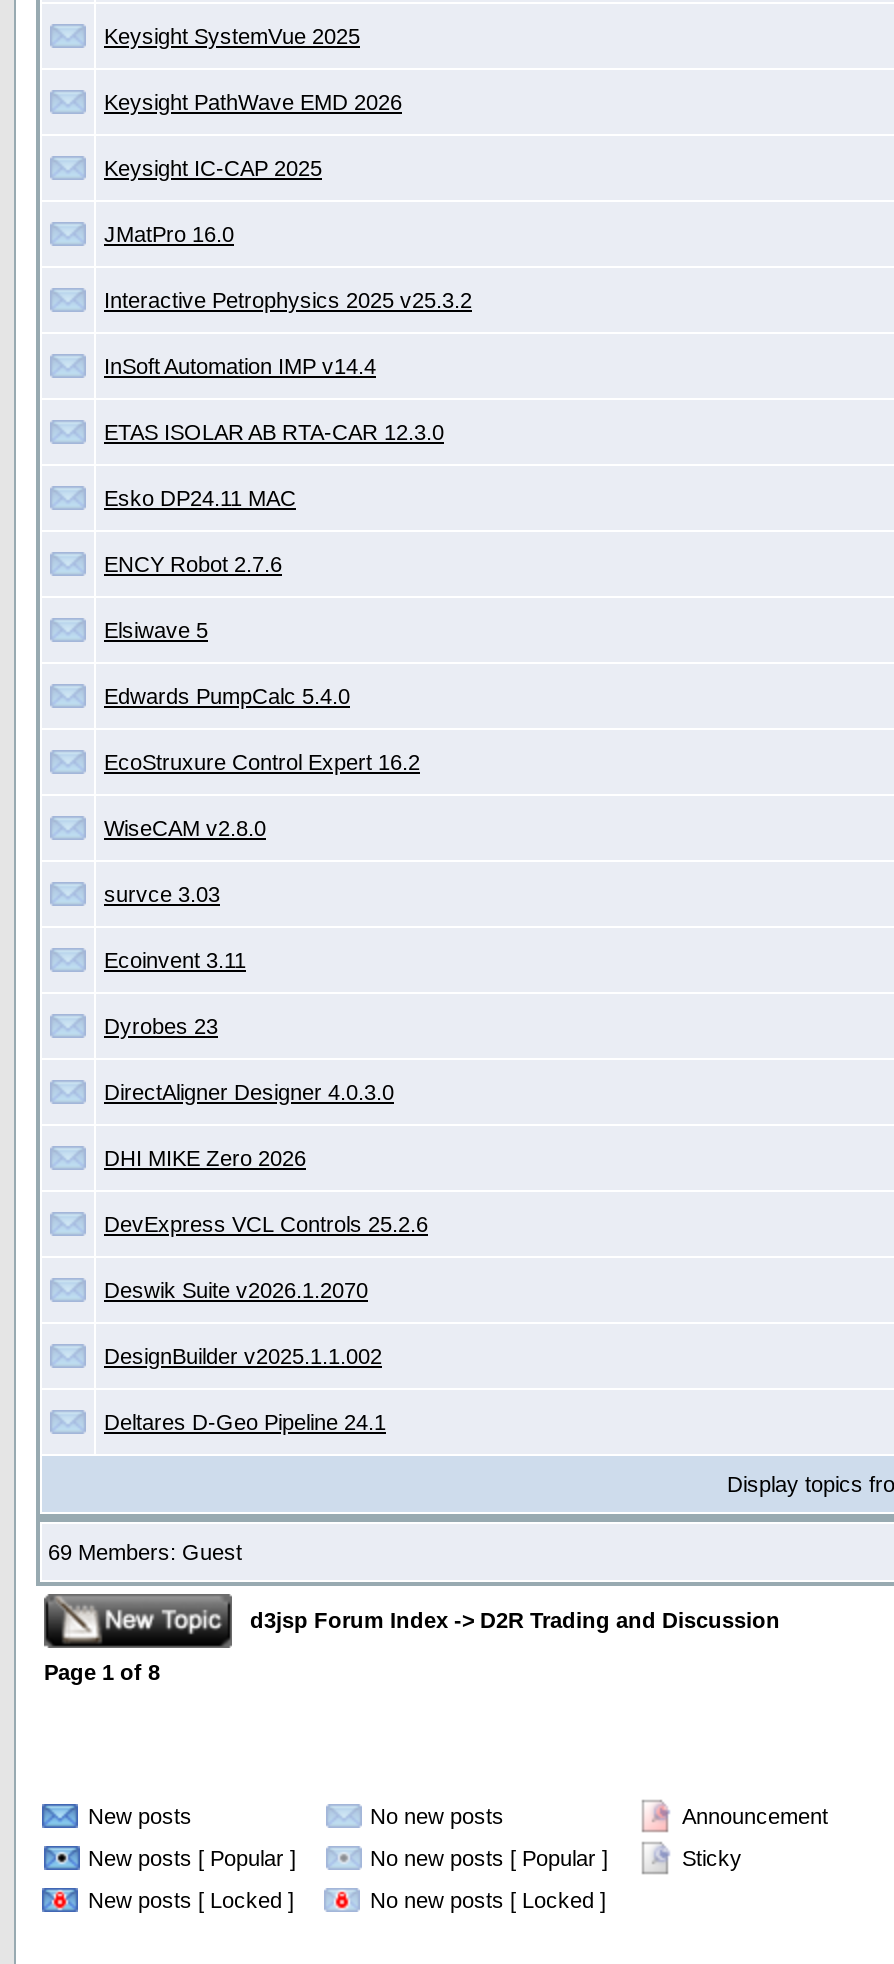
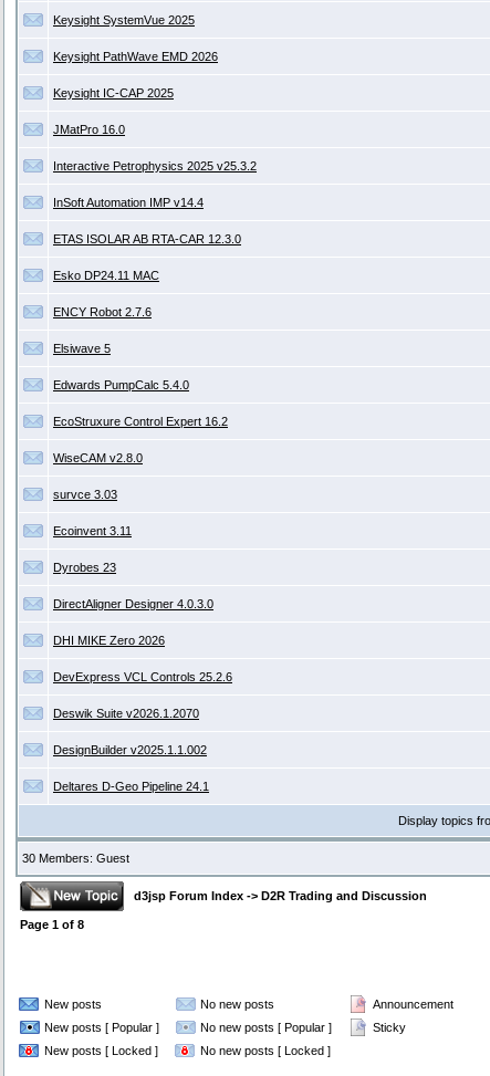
[48,1540,242,1564] 69 Members: Guest -> [22,852,129,865] 30 Members: Guest

